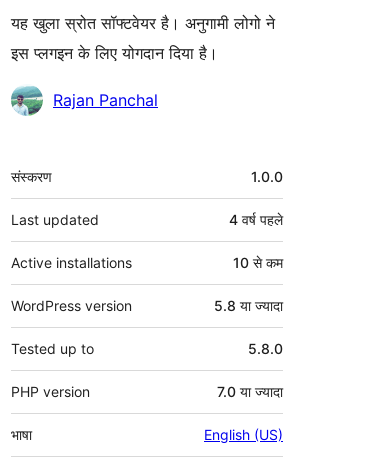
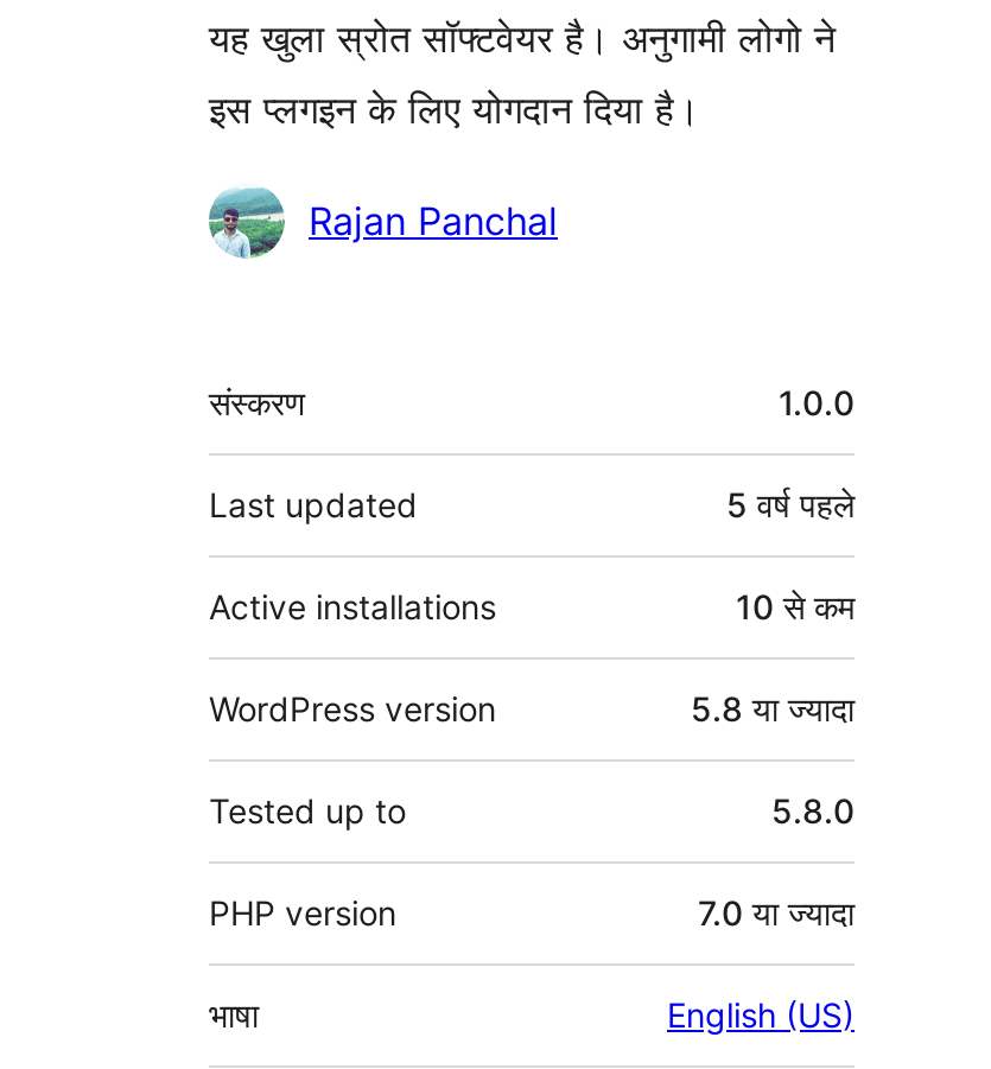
[229,211,283,228] 4 वर्ष पहले -> [726,484,855,524] 5 वर्ष पहले

